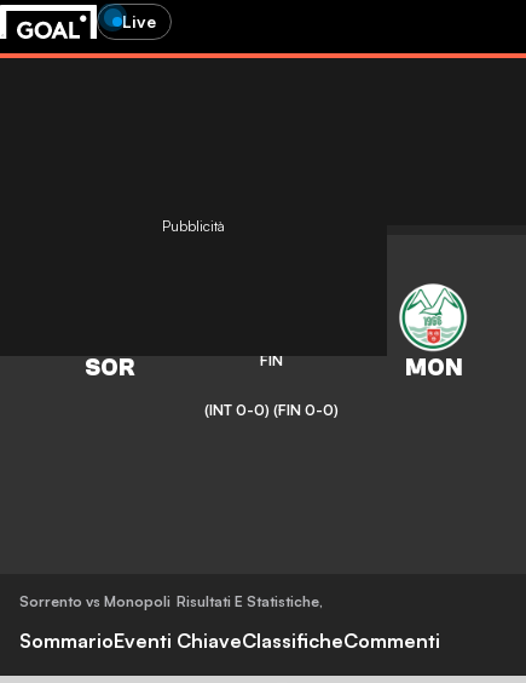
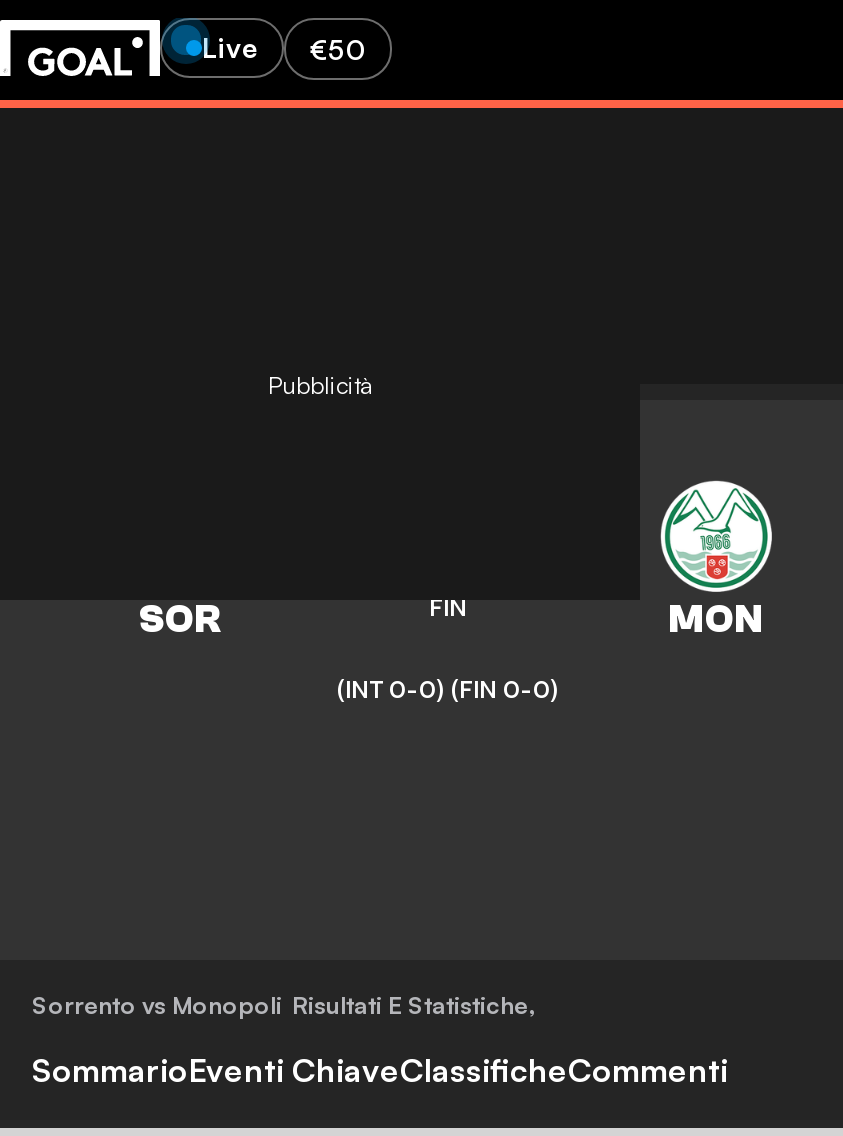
none -> [310,31,366,65] €50

